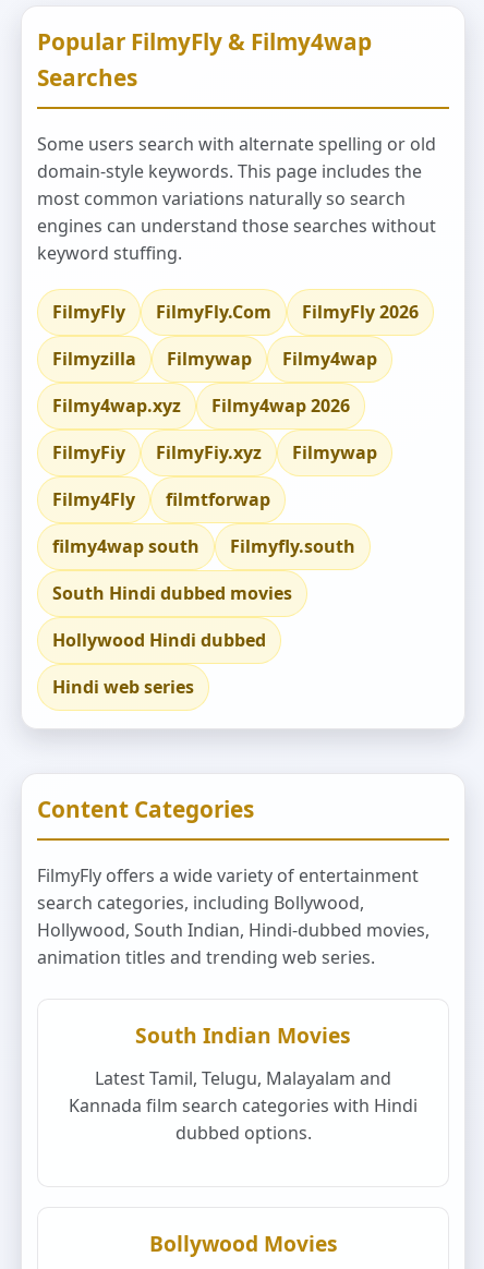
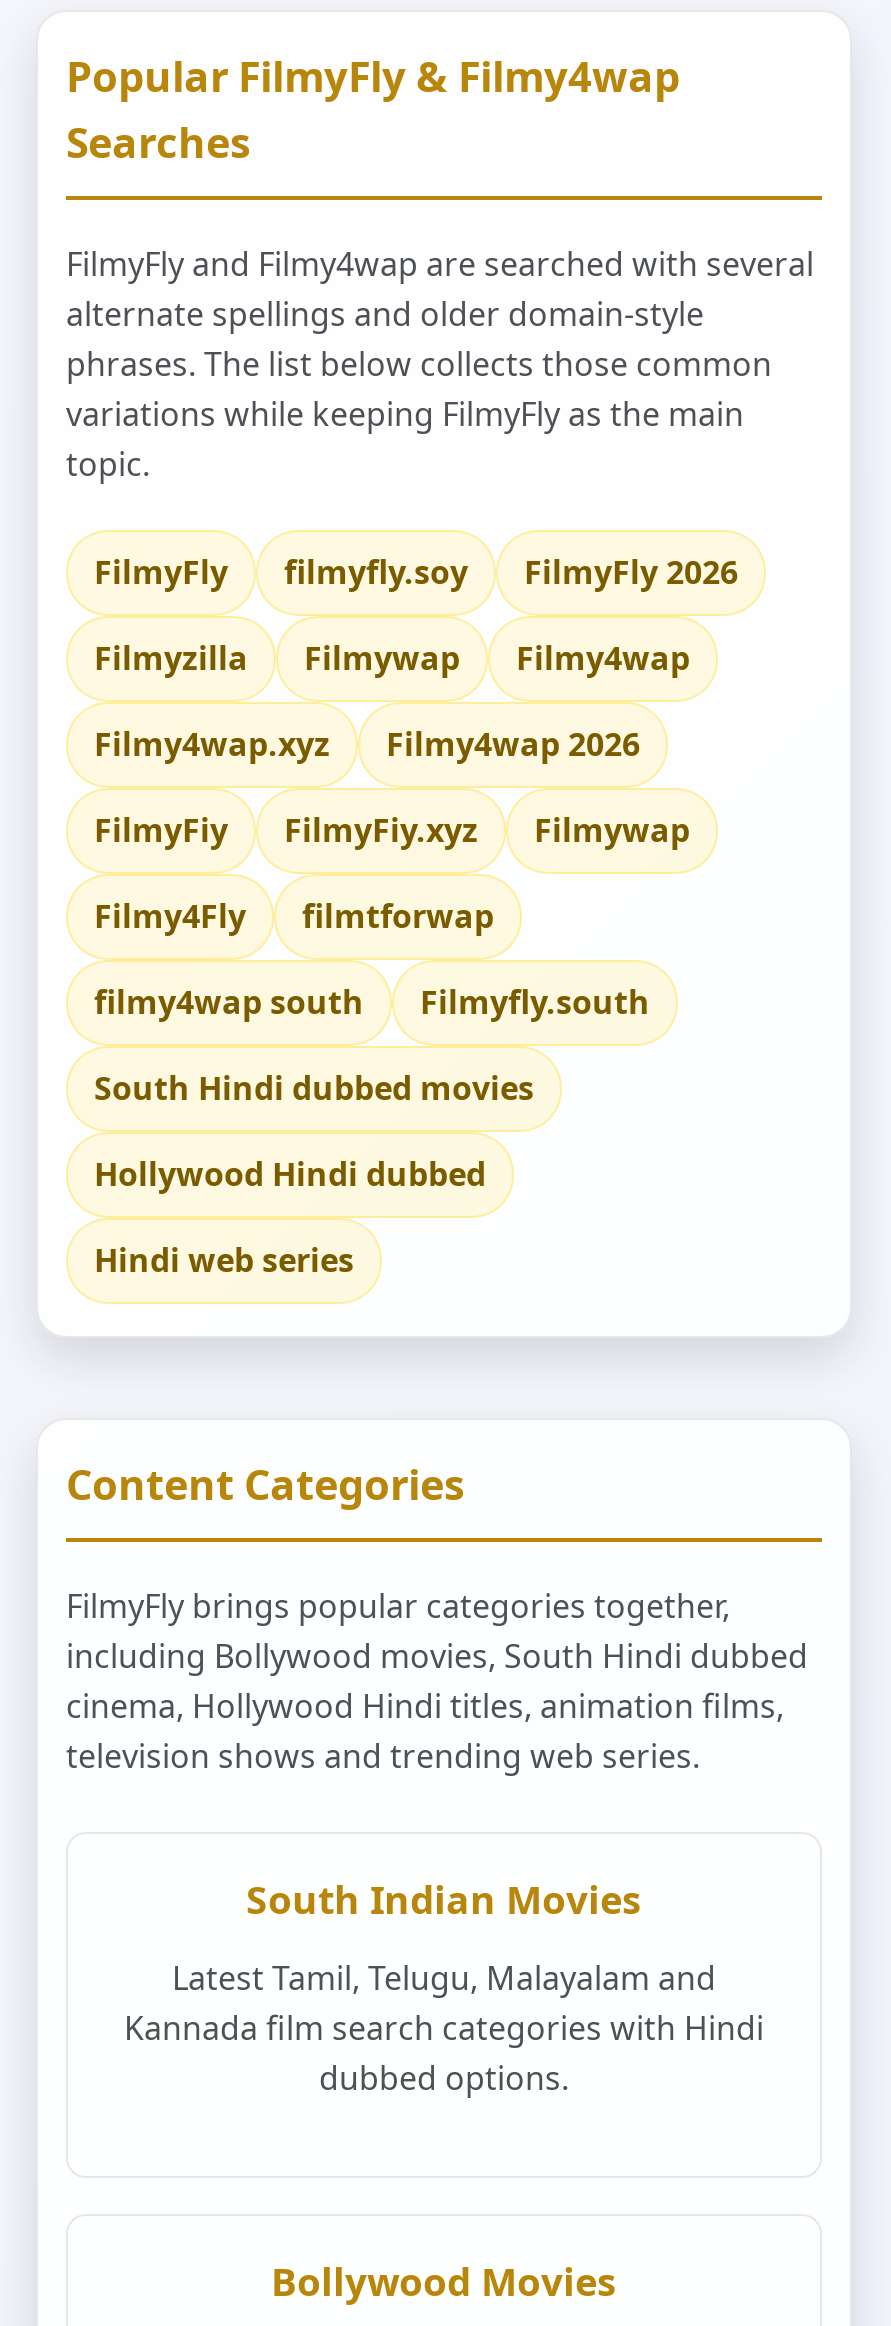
[37,132,436,265] Some users search with alternate spelling or old | domain-style keywords. This page includes the | most common variations naturally so search | engines can understand those searches without | keyword stuffing. -> [66,242,814,486] FilmyFly and Filmy4wap are searched with several | alternate spellings and older domain-style | phrases. The list below collects those common | variations while keeping FilmyFly as the main | topic.
[156,300,271,324] FilmyFly.Com -> [284,550,468,594] filmyfly.soy
[37,863,429,969] FilmyFly offers a wide variety of entertainment | search categories, including Bollywood, | Hollywood, South Indian, Hindi-dubbed movies, | animation titles and trending web series. -> [66,1584,808,1778] FilmyFly brings popular categories together, | including Bollywood movies, South Hindi dubbed | cinema, Hollywood Hindi titles, animation films, | television shows and trending web series.

